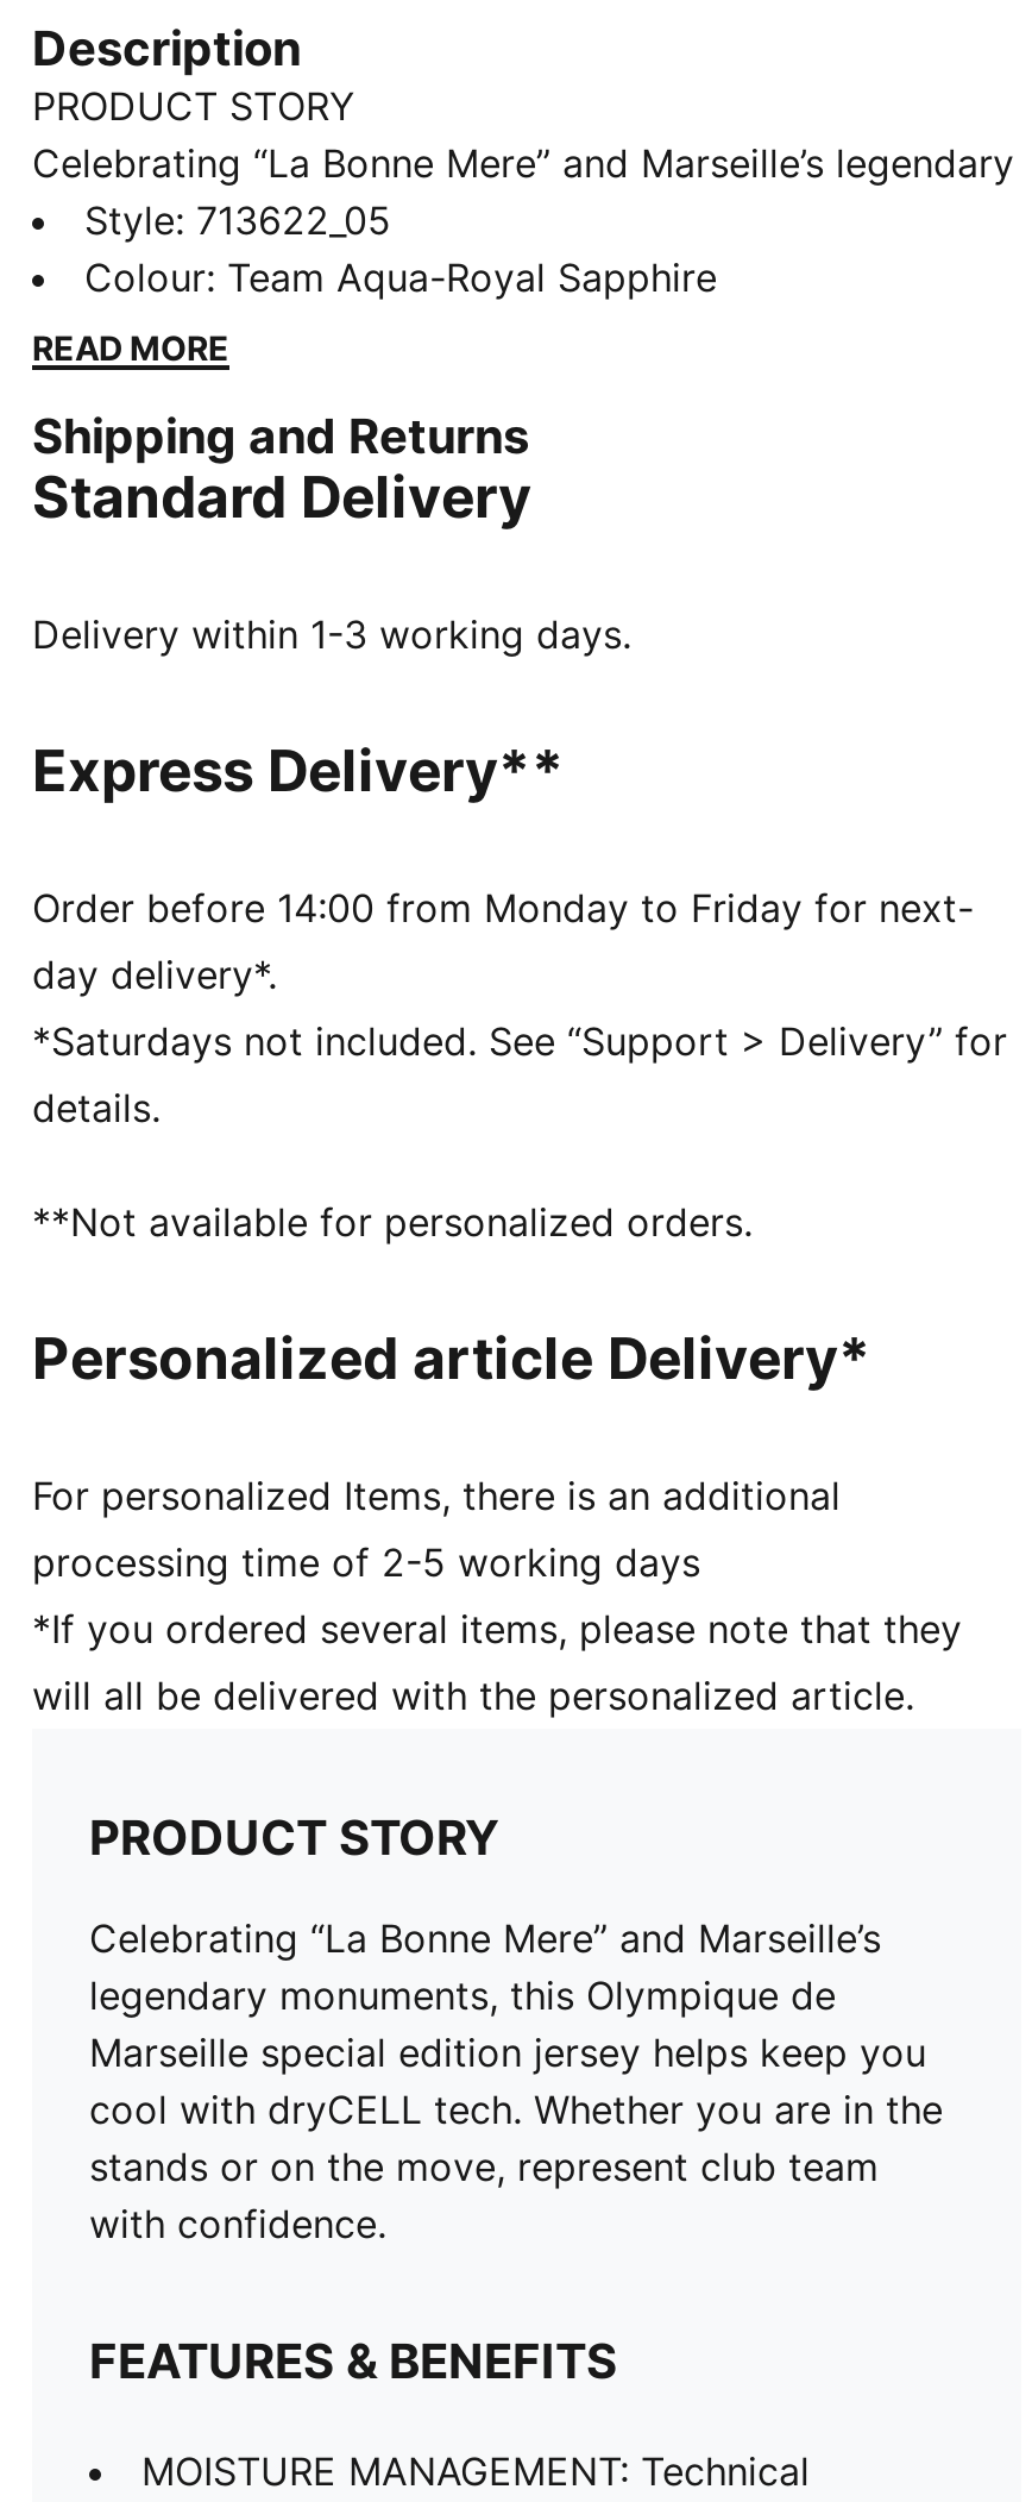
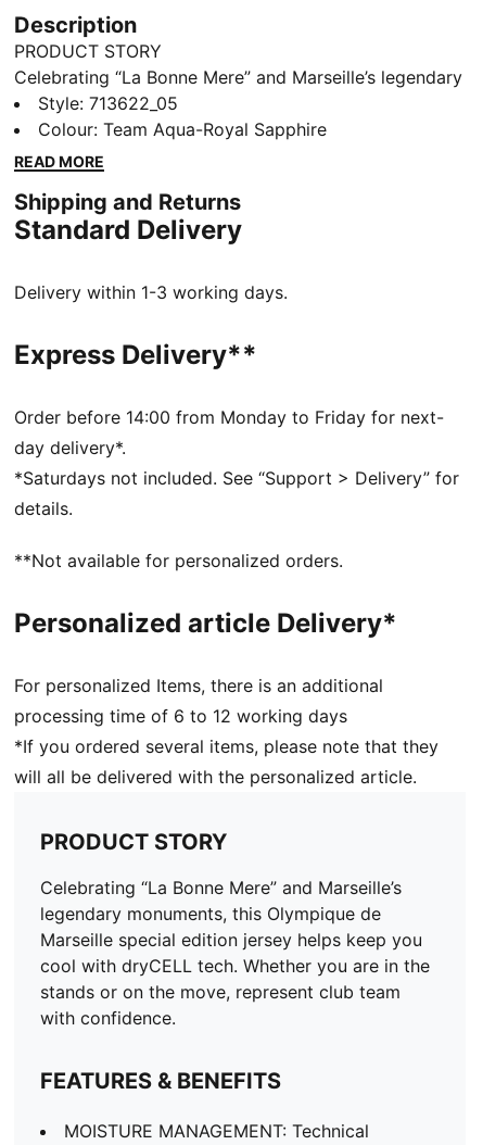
[32,1538,700,1586] processing time of 2-5 working days -> [14,705,347,727] processing time of 6 to 12 working days

